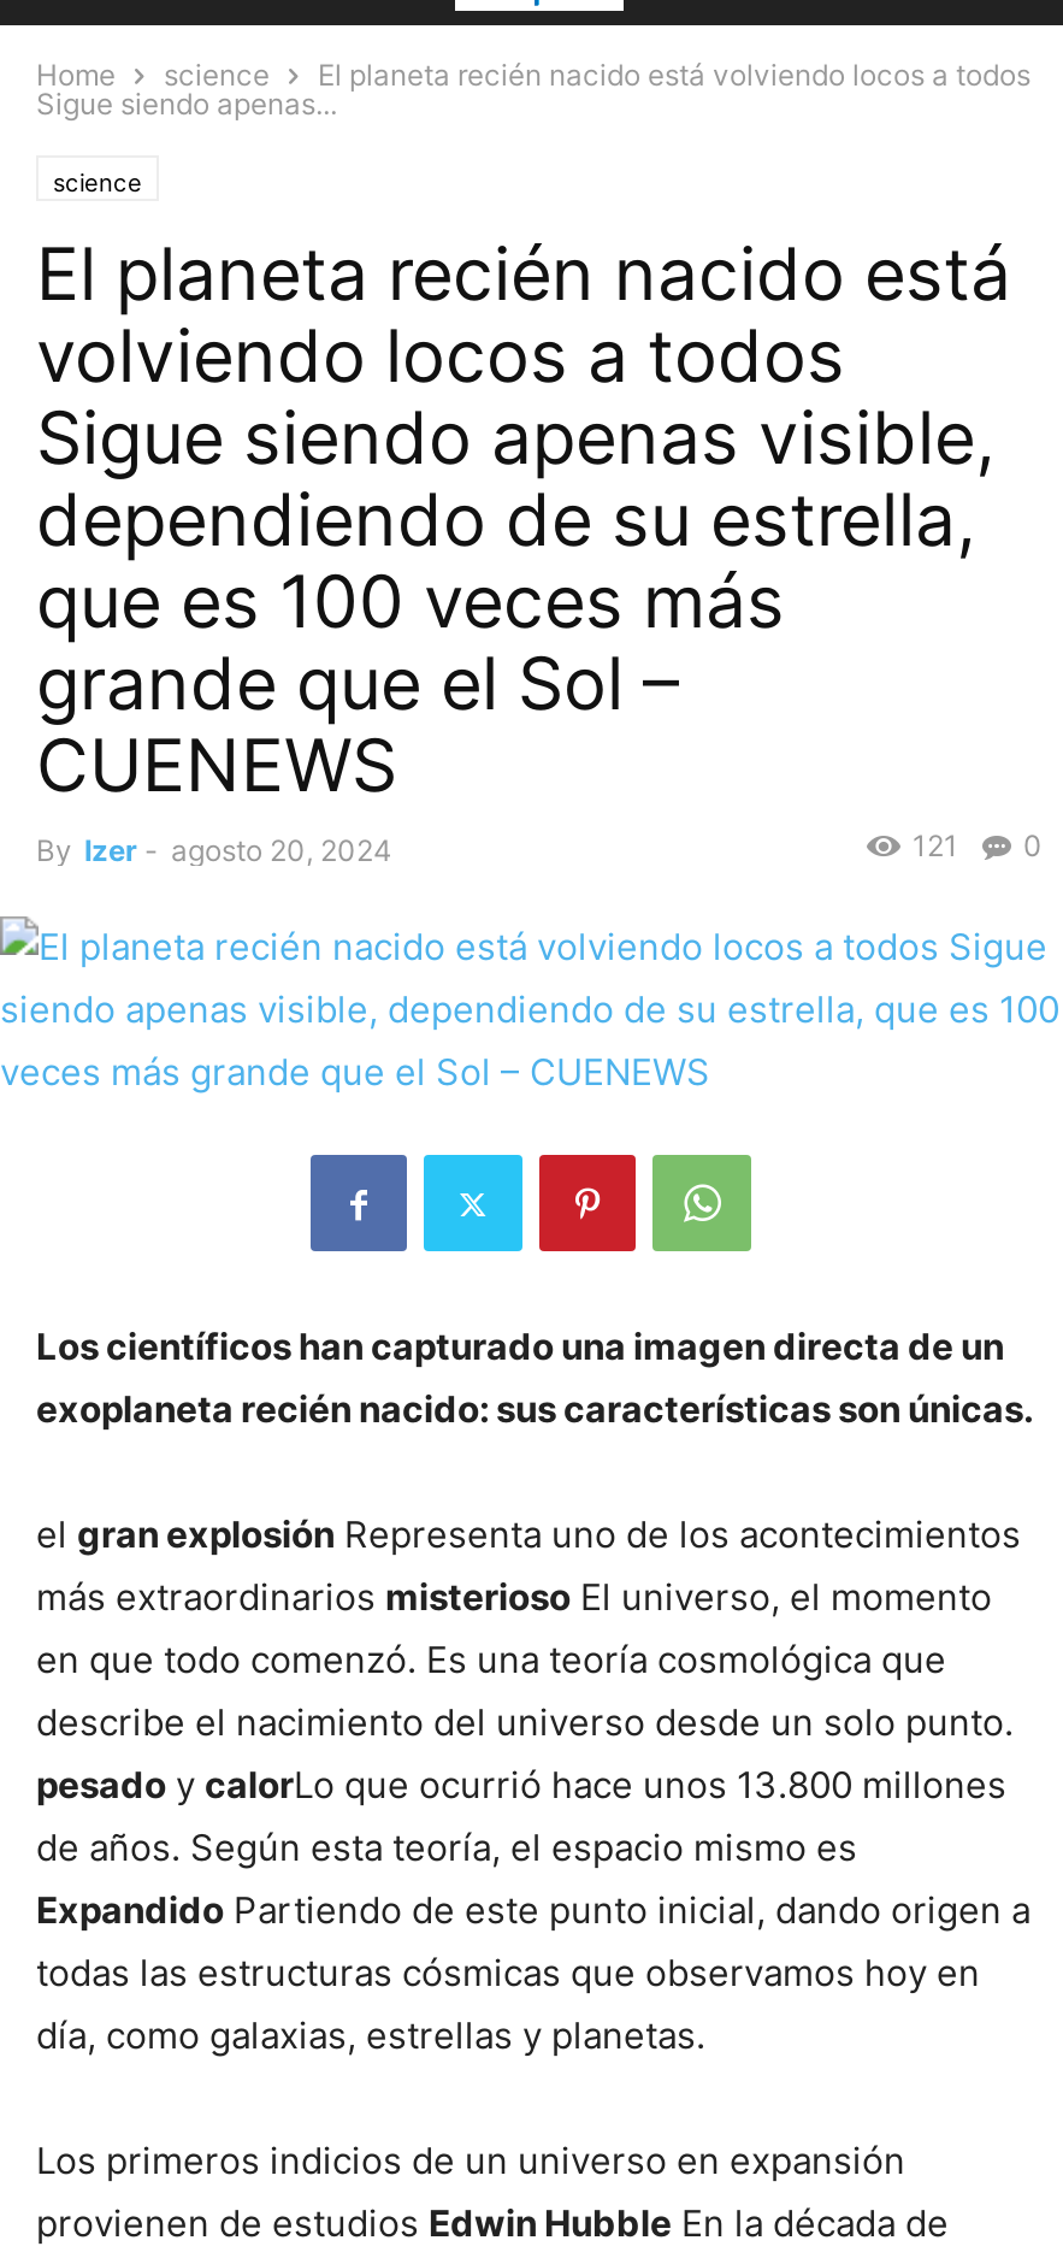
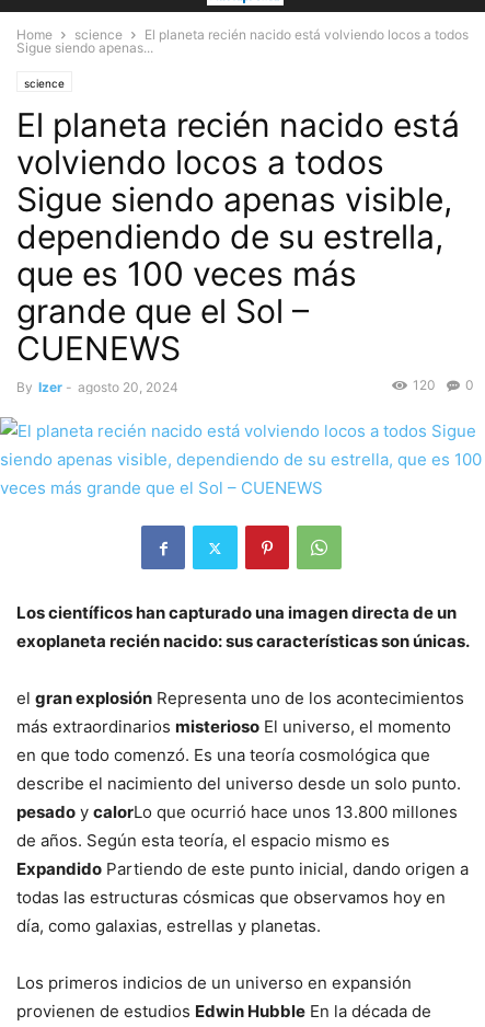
[913,827,1043,863] 121 0 -> [413,377,474,393] 120 0

